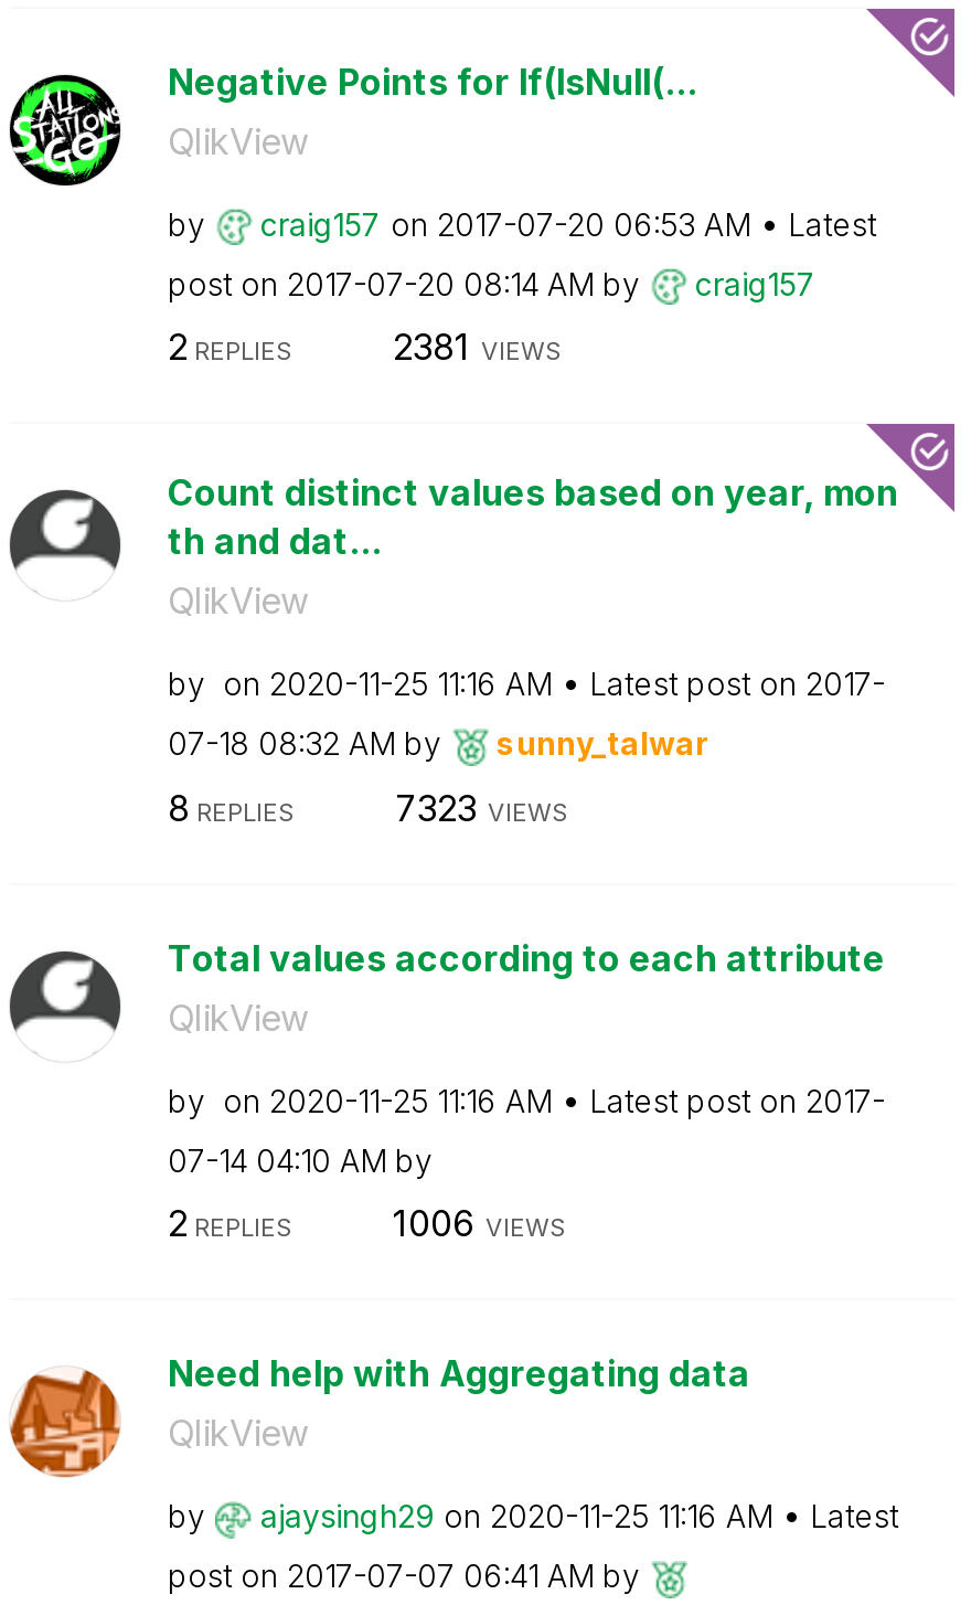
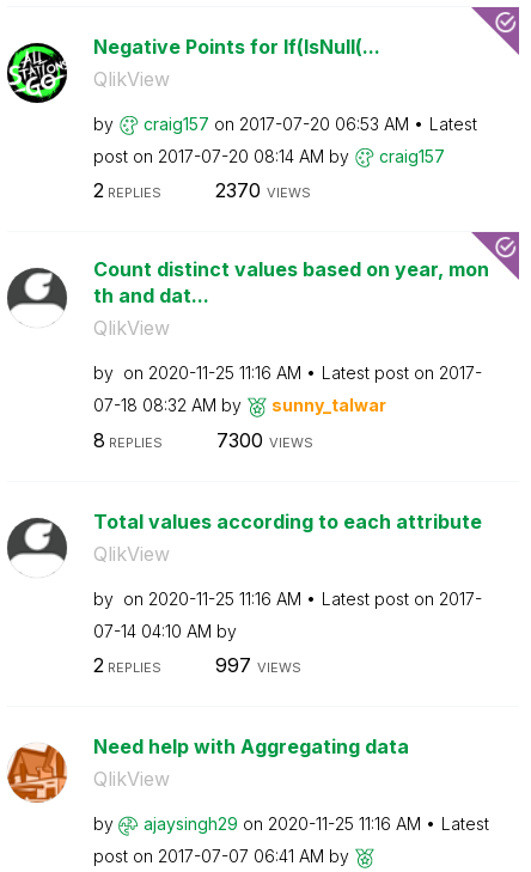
[393,325,563,369] 2381 VIEWS -> [215,178,310,202] 2370 VIEWS
[395,785,569,829] 7323 VIEWS -> [216,428,313,452] 7300 VIEWS
[393,1201,567,1245] 1006 VIEWS -> [215,653,301,677] 997 VIEWS

